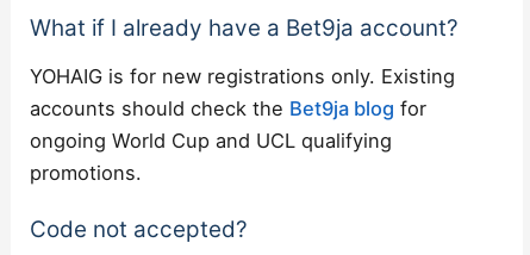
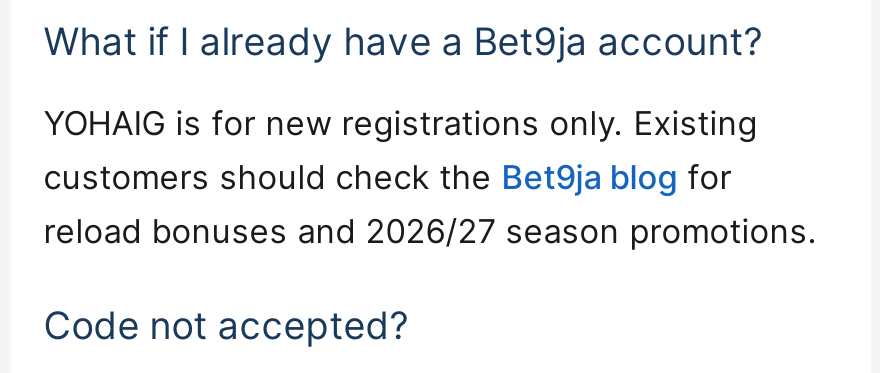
[30,97,427,185] accounts should check the Bet9ja blog for | ongoing World Cup and UCL qualifying | promotions. -> [44,157,818,251] customers should check the Bet9ja blog for | reload bonuses and 2026/27 season promotions.

